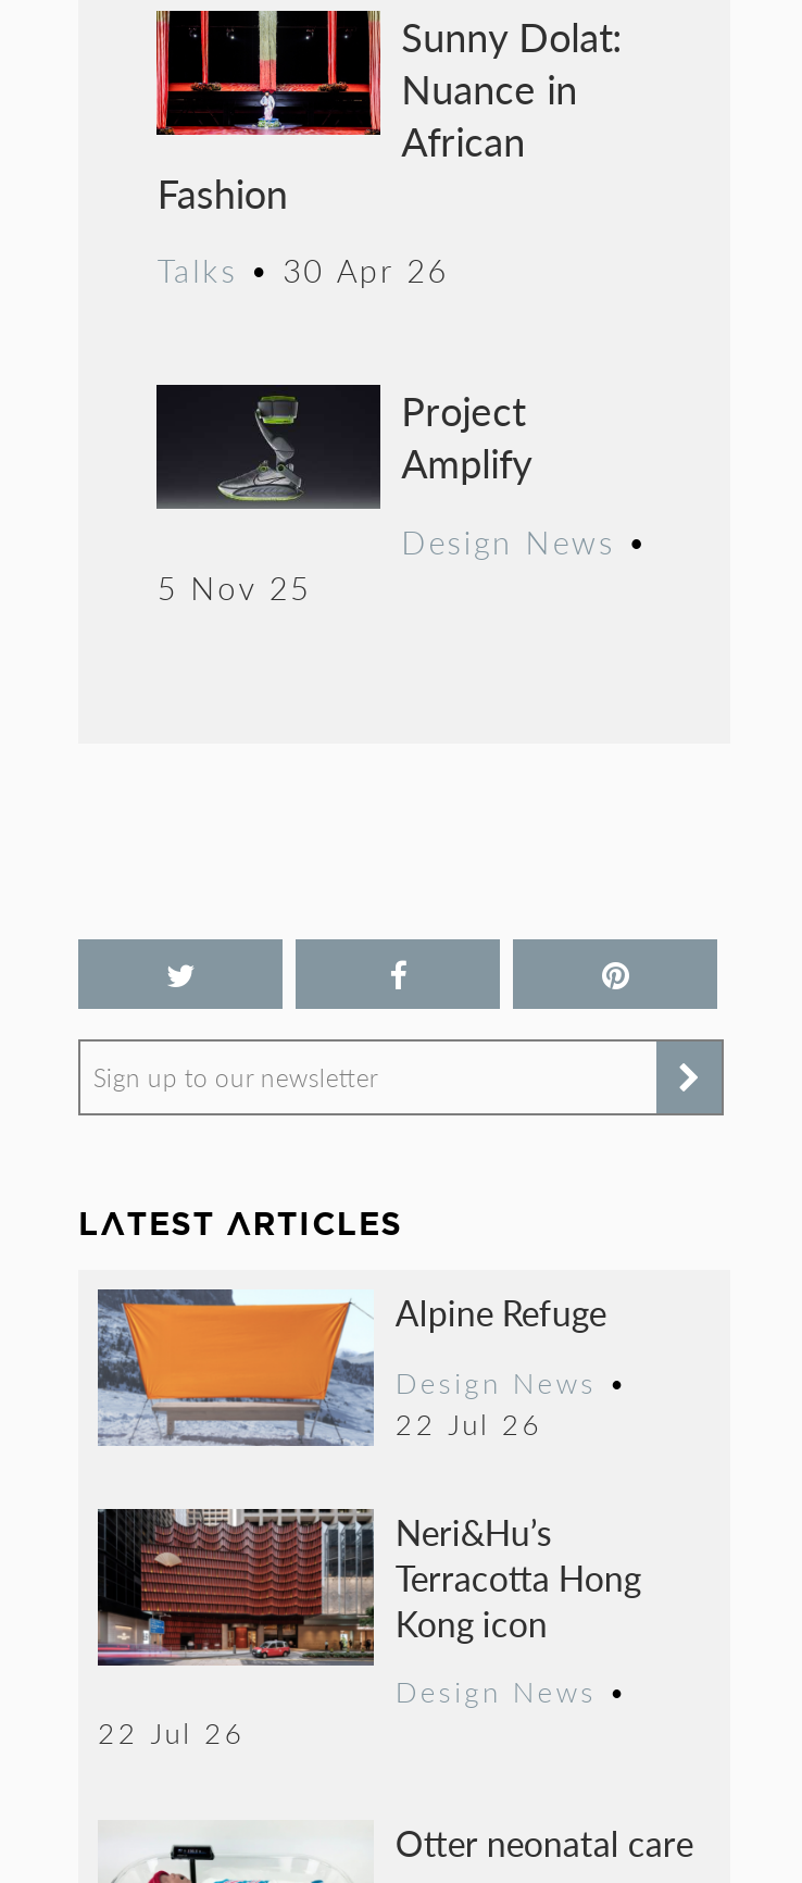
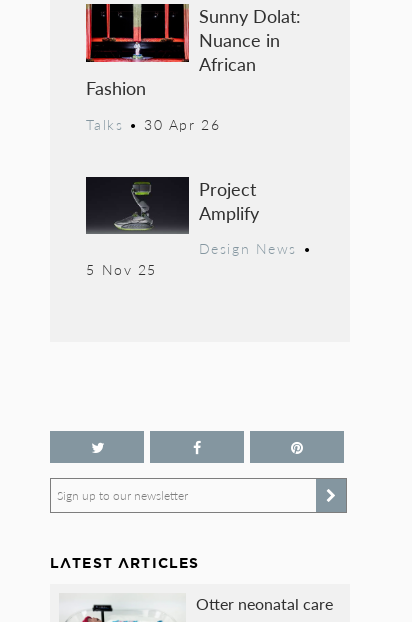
[96,1287,641,1753] [image] | Alpine Refuge | Design News • | 22 Jul 26 | Neri&Hu’s | Terracotta Hong | Kong icon | Design News • | 22 Jul 26 -> none
[96,1470,363,1668] [image] -> none

